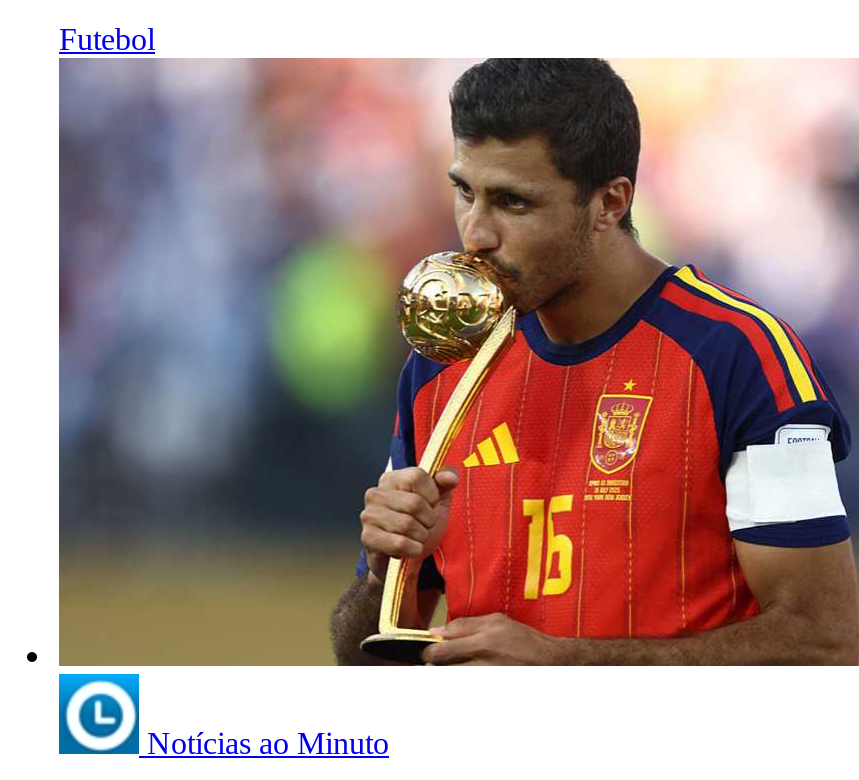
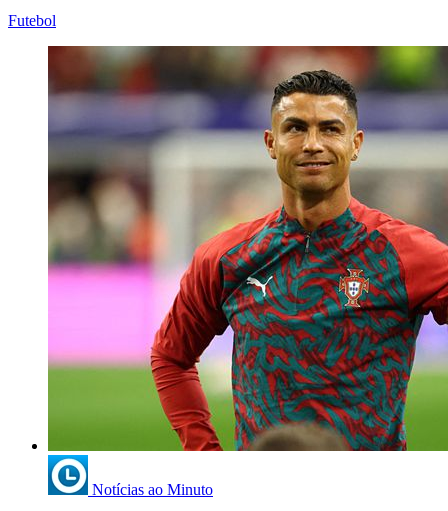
[57,55,853,695] [image] -> [47,45,445,459] [image]

